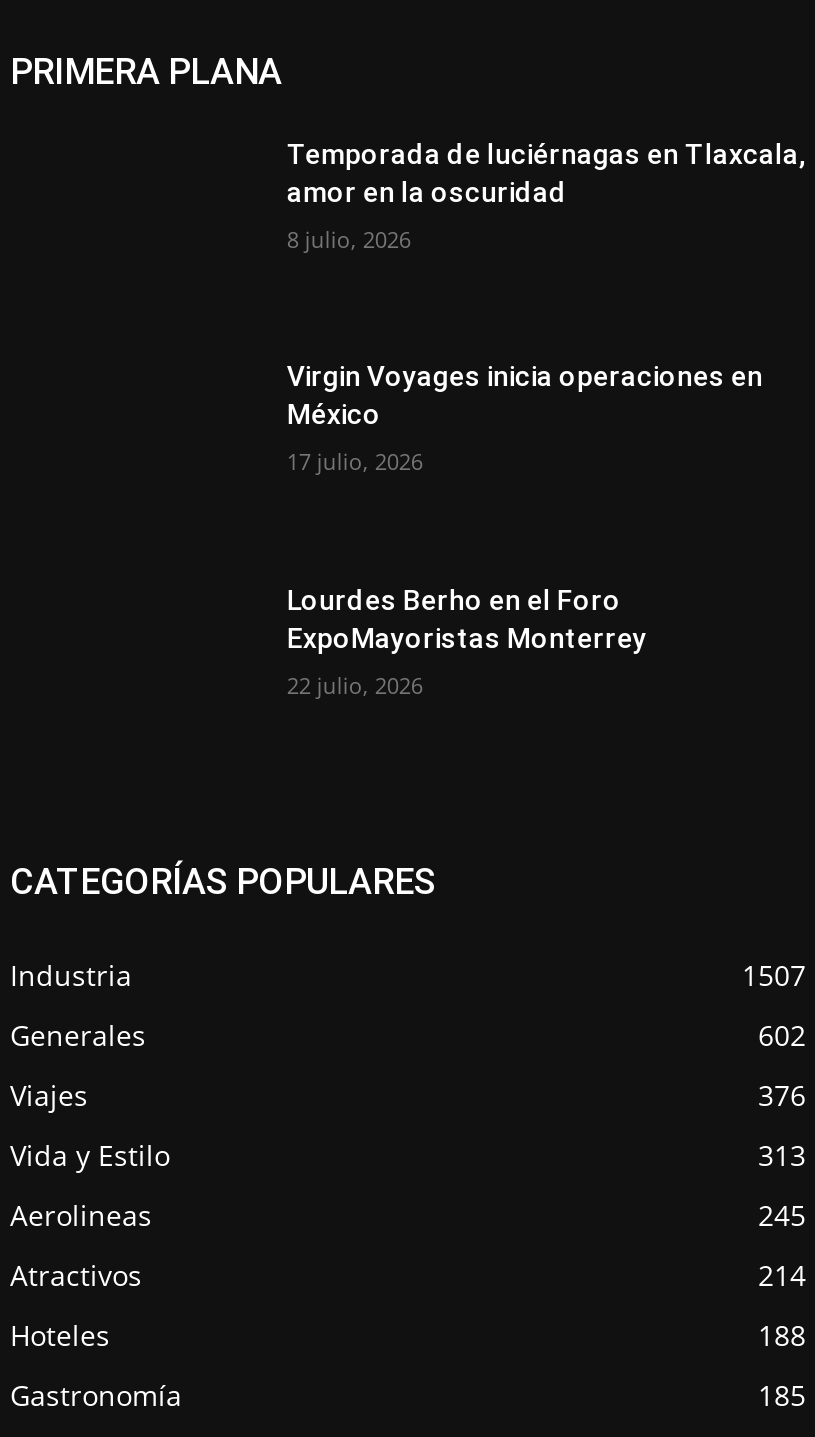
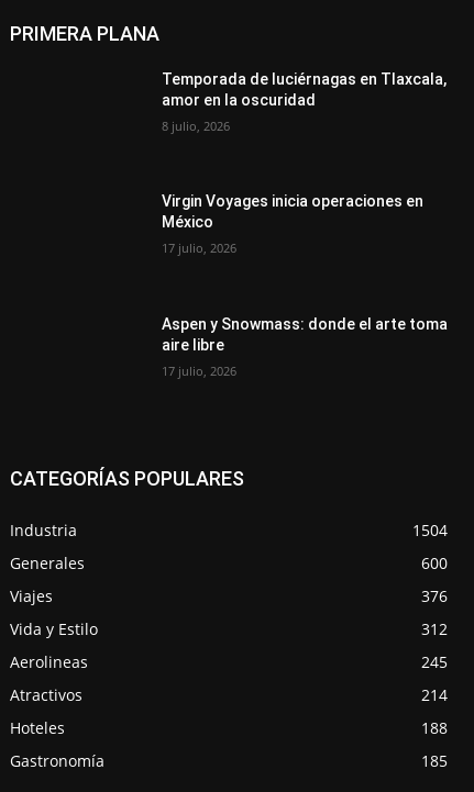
[287,584,647,654] Lourdes Berho en el Foro | ExpoMayoristas Monterrey -> [162,315,448,353] Aspen y Snowmass: donde el arte toma | aire libre
[287,670,423,700] 22 julio, 2026 -> [162,362,237,379] 17 julio, 2026
[742,955,806,993] 1507 -> [412,519,448,540] 1504
[758,1015,806,1053] 602 -> [421,552,448,573] 600
[758,1135,806,1173] 313 -> [421,618,448,639] 312

